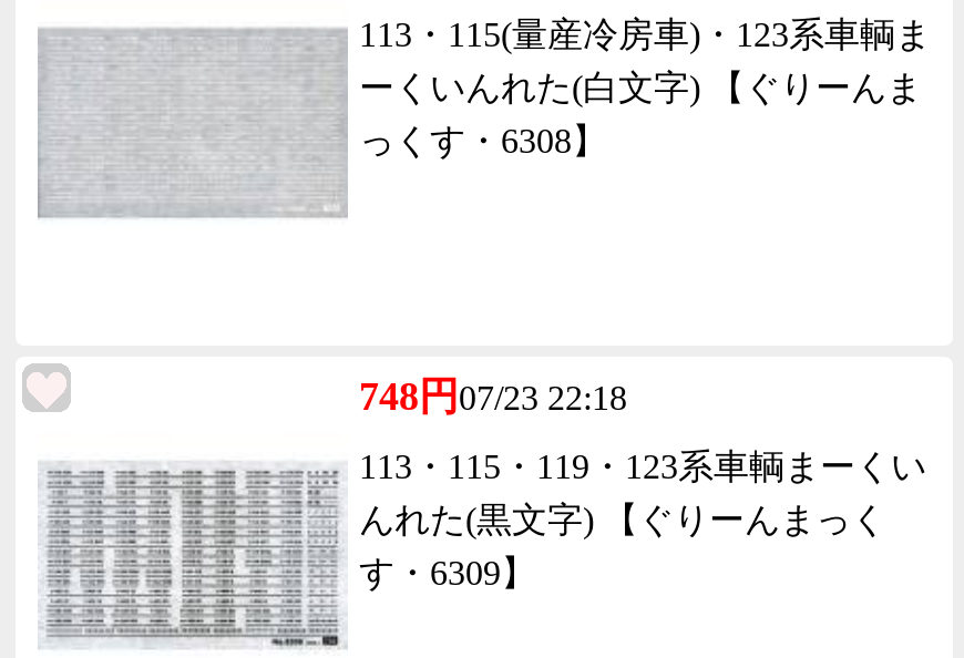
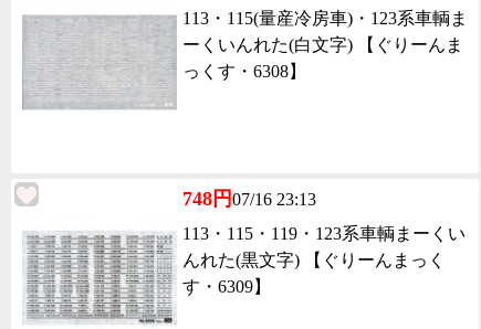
[359,374,627,419] 748円07/23 22:18 -> [182,188,316,210] 748円07/16 23:13

